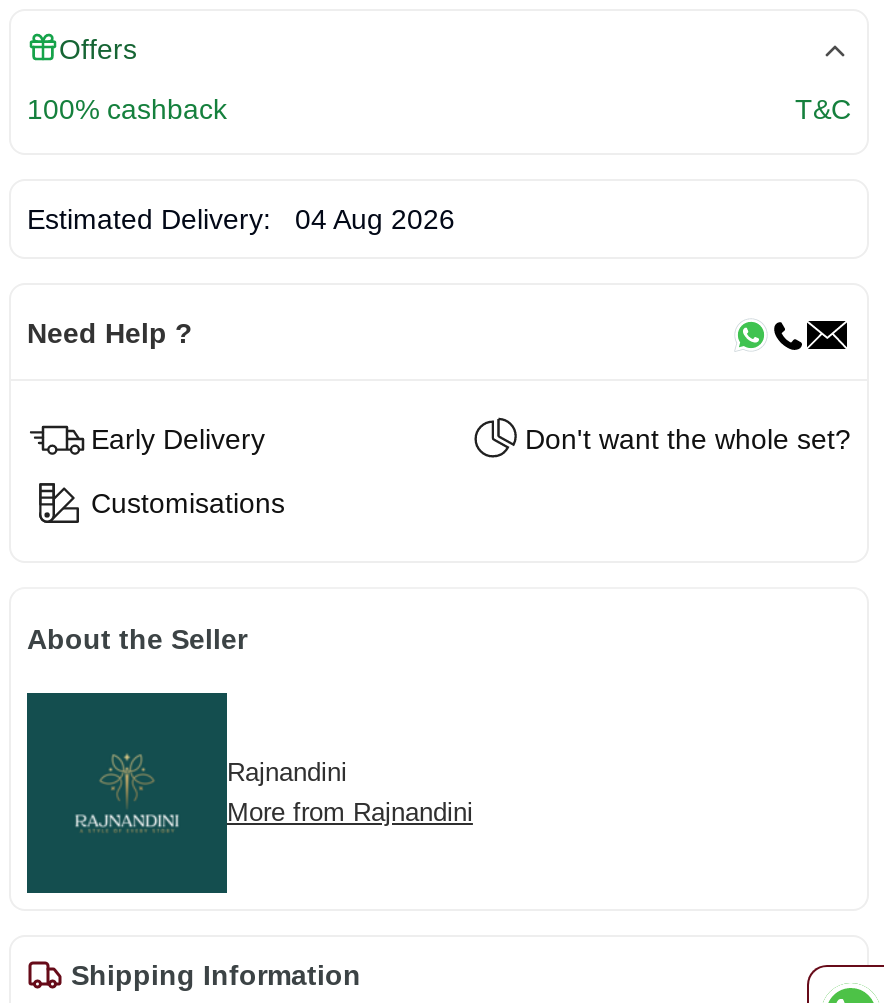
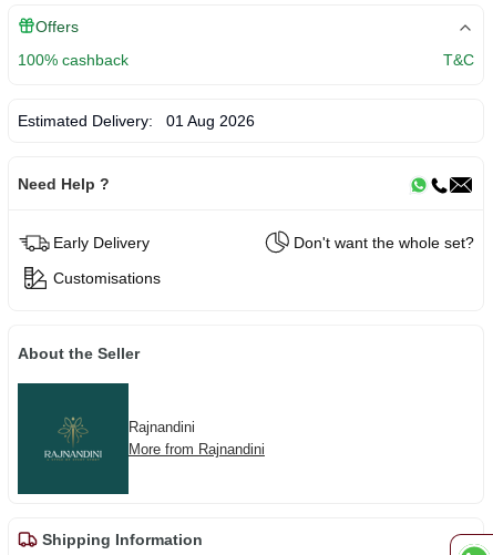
[27,202,455,234] Estimated Delivery: 04 Aug 2026 -> [18,111,255,129] Estimated Delivery: 01 Aug 2026

